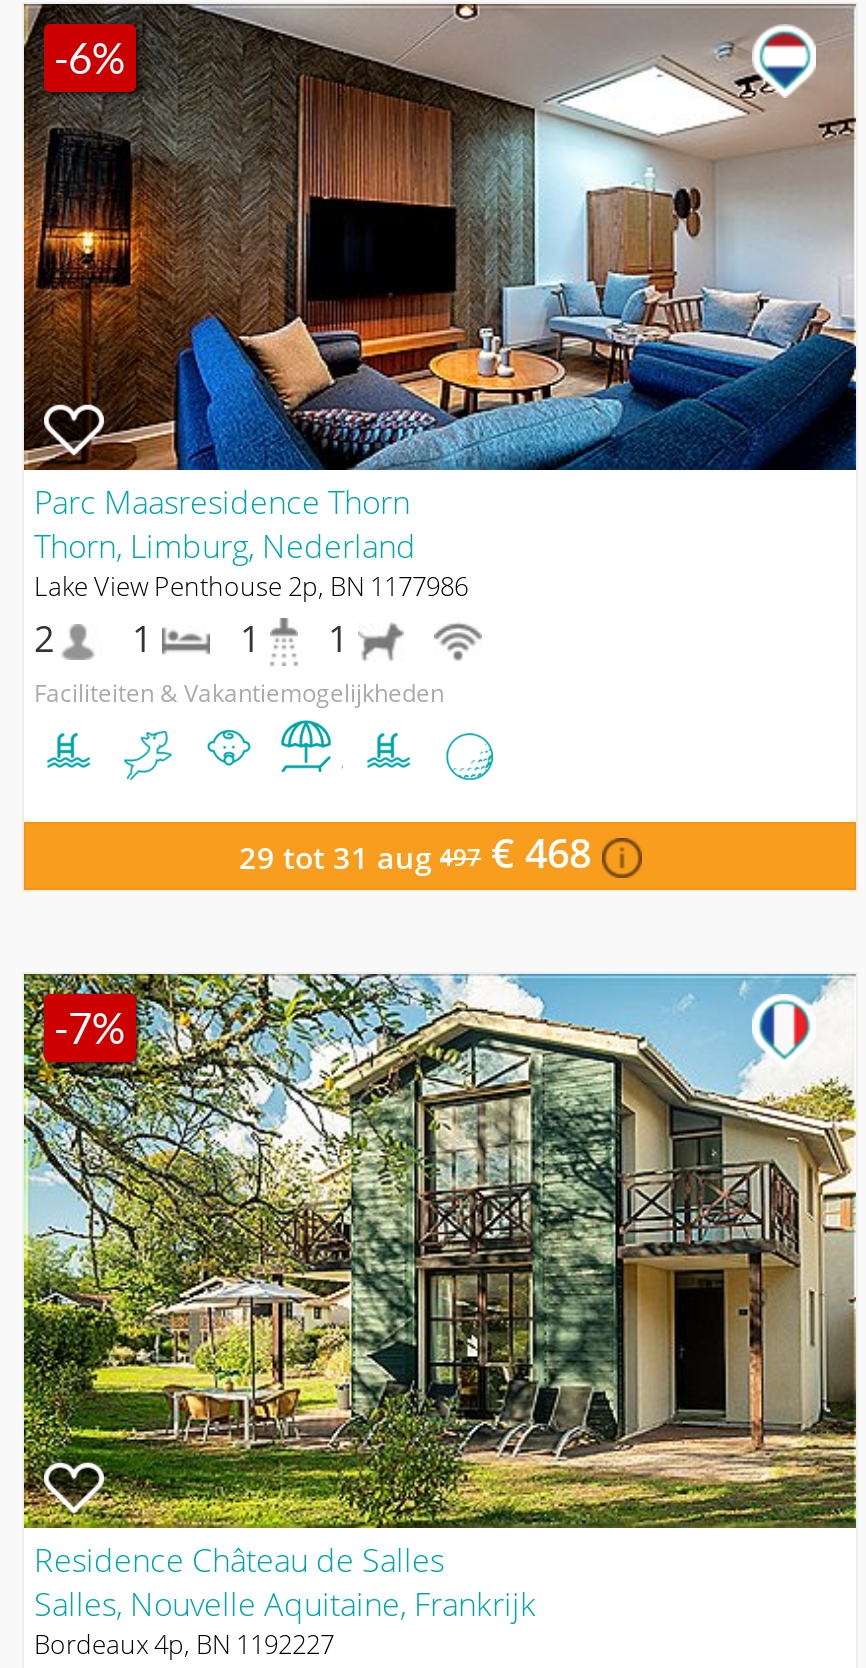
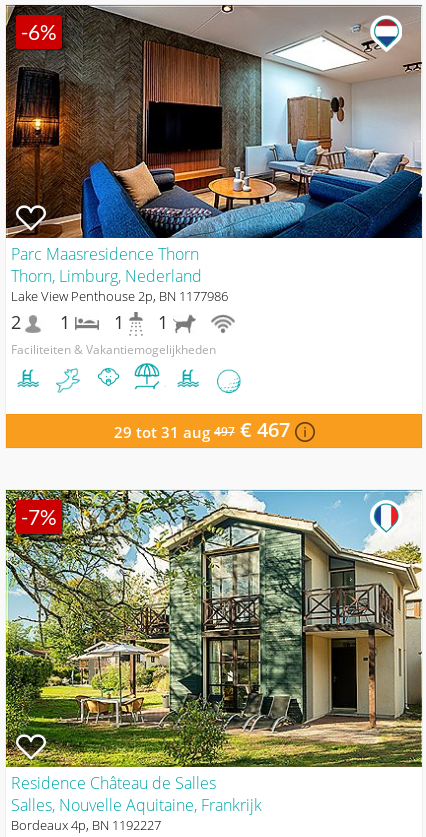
[239,827,601,881] 29 tot 31 aug497 € 468 -> [113,416,294,443] 29 tot 31 aug497 € 467

